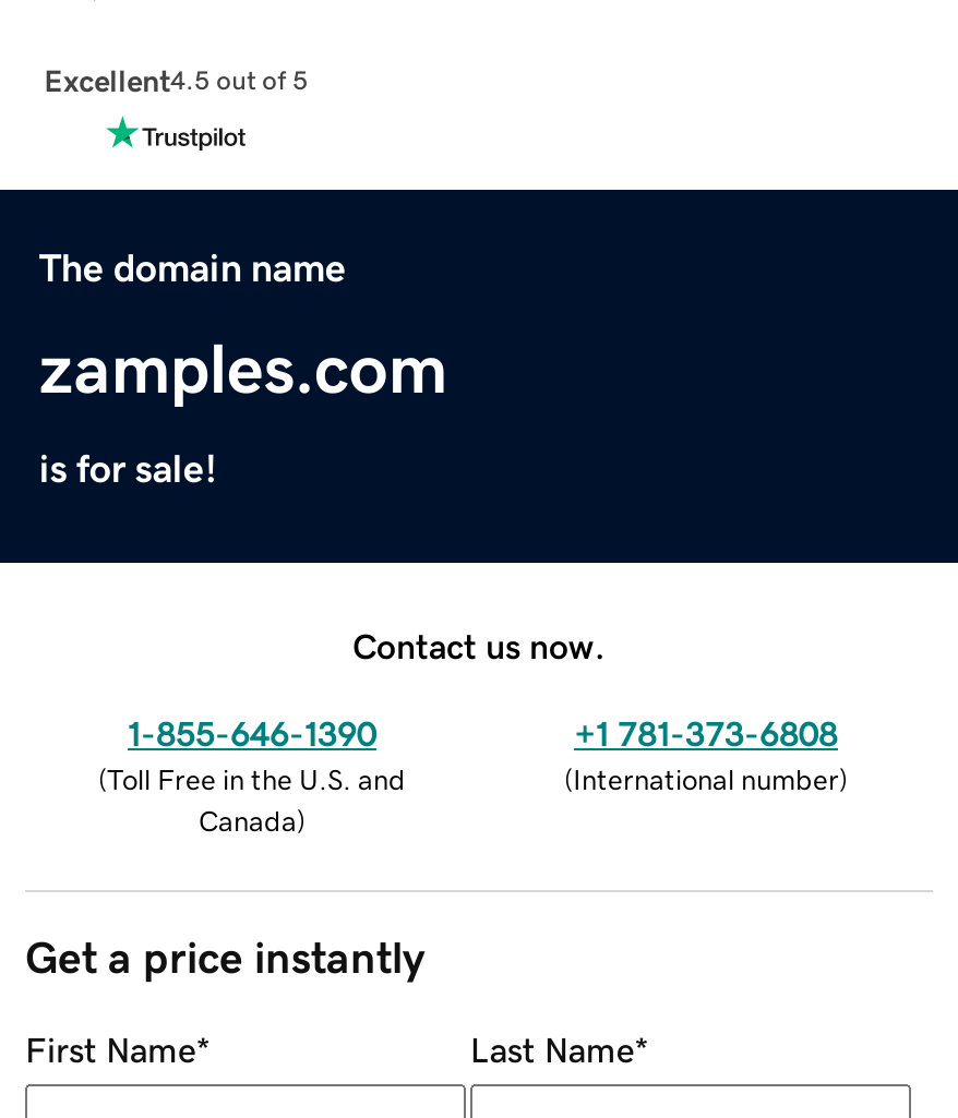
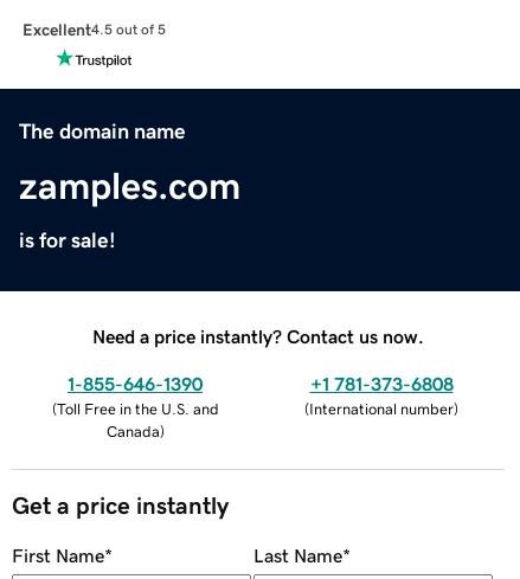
[352,627,606,662] Contact us now. -> [92,326,424,345] Need a price instantly? Contact us now.

